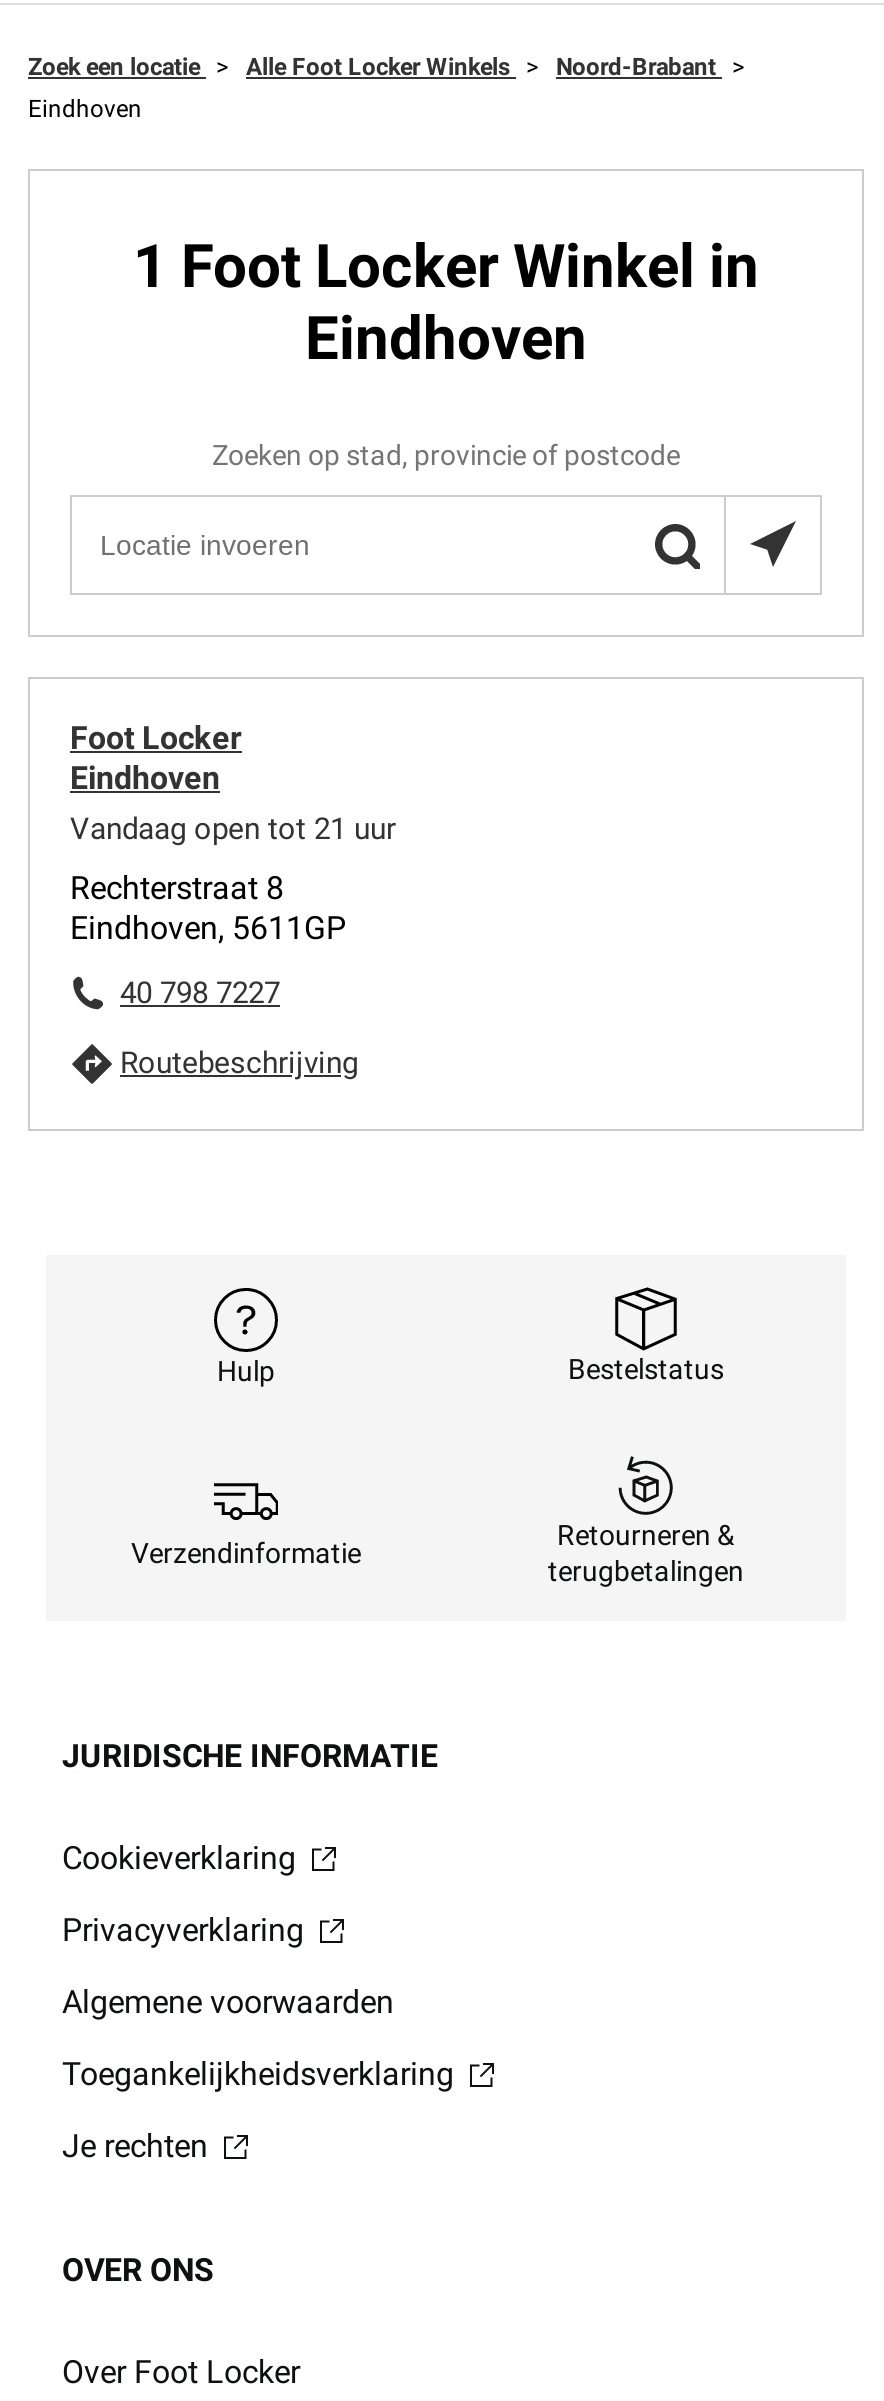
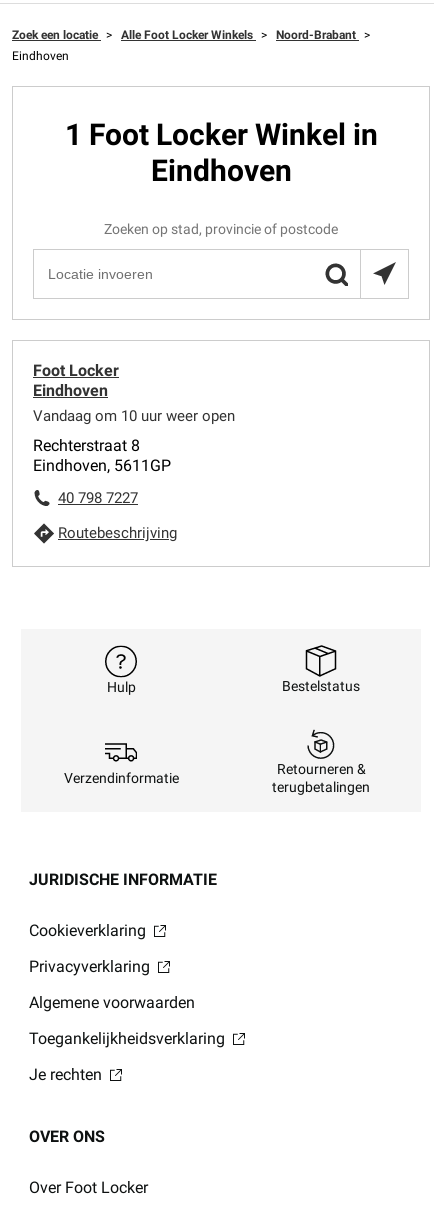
[70,811,396,847] Vandaag open tot 21 uur -> [33,407,235,425] Vandaag om 10 uur weer open

